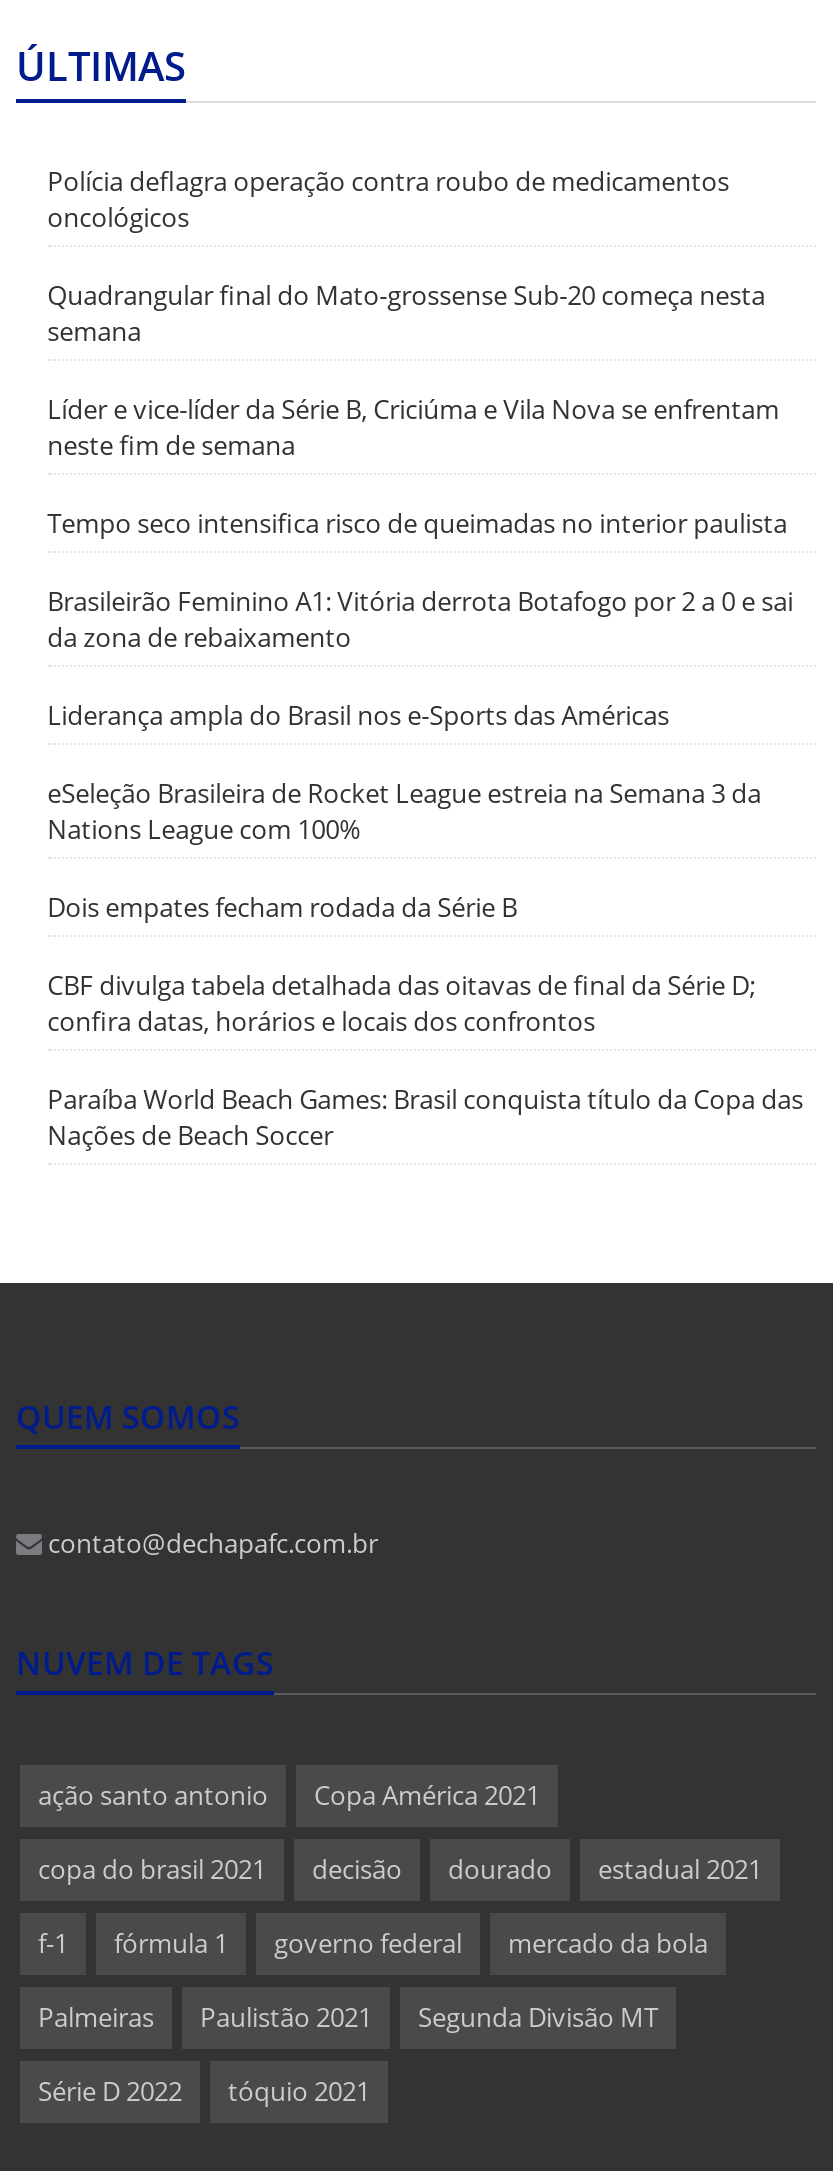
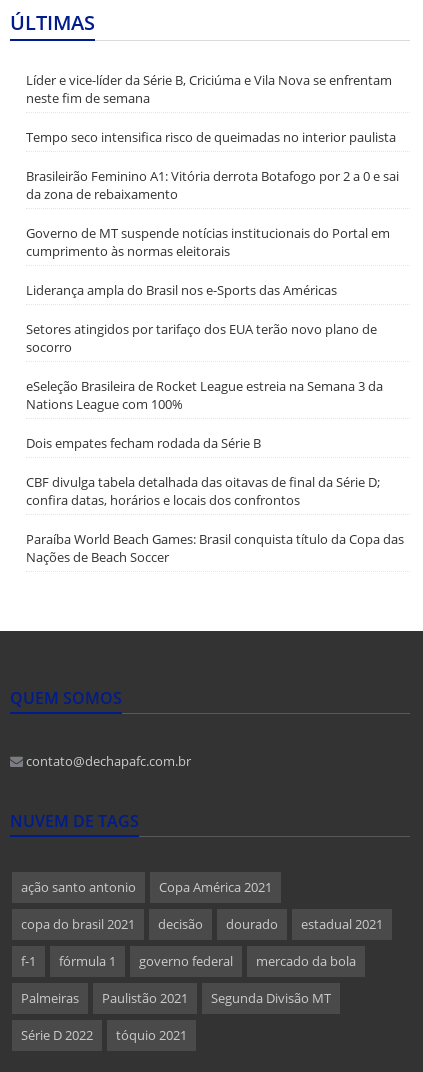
[47,163,765,349] Polícia deflagra operação contra roubo de medicamentos | oncológicos | Quadrangular final do Mato-grossense Sub-20 começa nesta | semana -> none
moved [47,391,793,655] -> [26,71,399,203]: Líder e vice-líder da Série B, Criciúma e Vila Nova se enfrentam | neste fim de semana | Tempo seco intensifica risco de queimadas no interior paulista | Brasileirão Feminino A1: Vitória derrota Botafogo por 2 a 0 e sai | da zona de rebaixamento
none -> [26,224,390,260] Governo de MT suspende notícias institucionais do Portal em | cumprimento às normas eleitorais
moved [47,697,669,733] -> [26,281,337,299]: Liderança ampla do Brasil nos e-Sports das Américas
none -> [26,320,377,356] Setores atingidos por tarifaço dos EUA terão novo plano de | socorro

